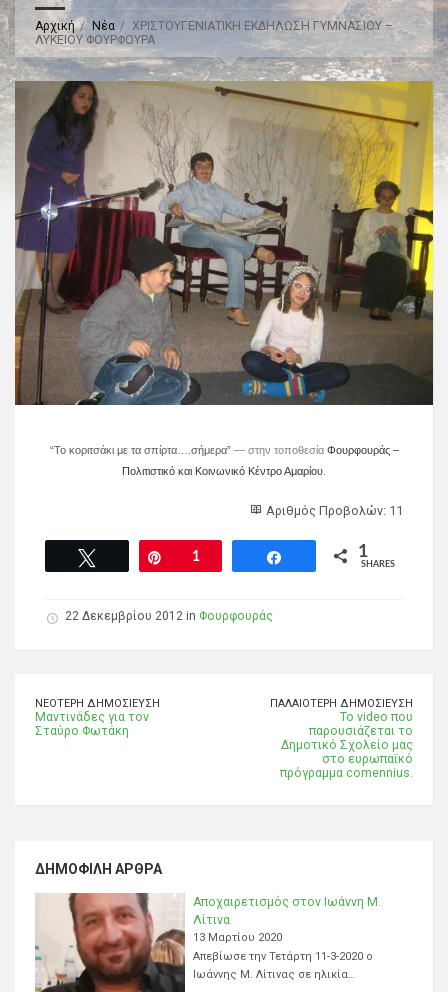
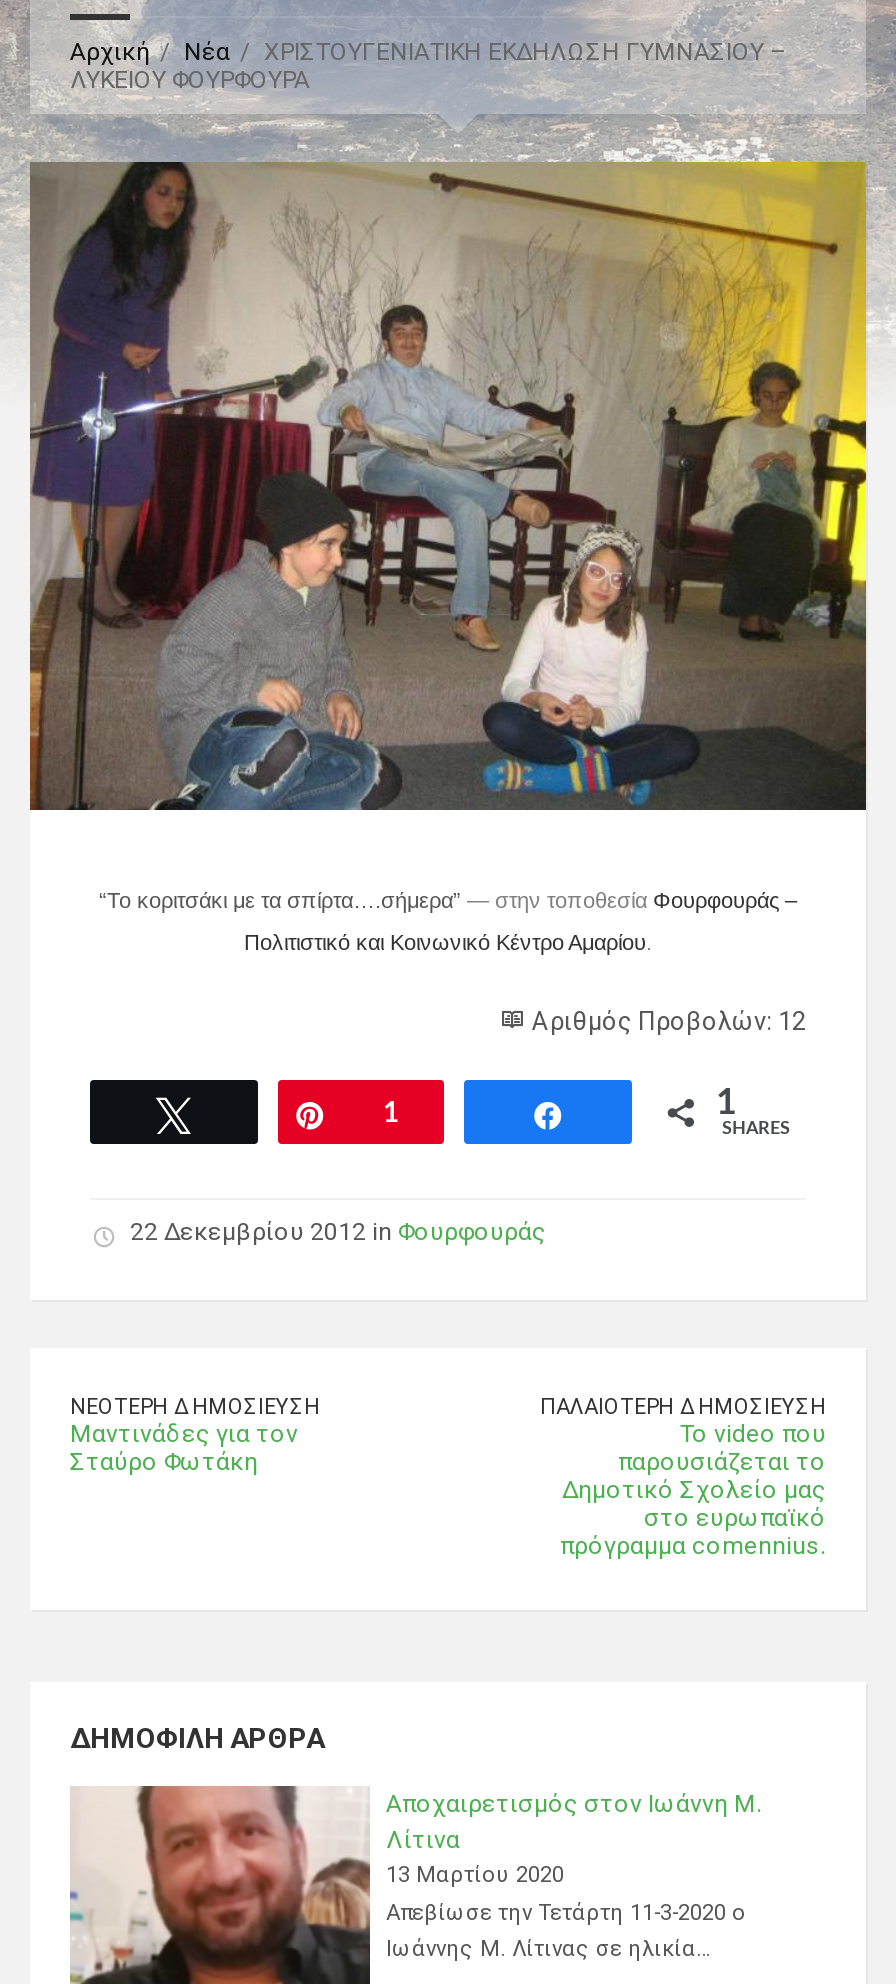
[263,503,403,518] Αριθμός Προβολών: 11 -> [526,1007,806,1037] Αριθμός Προβολών: 12

